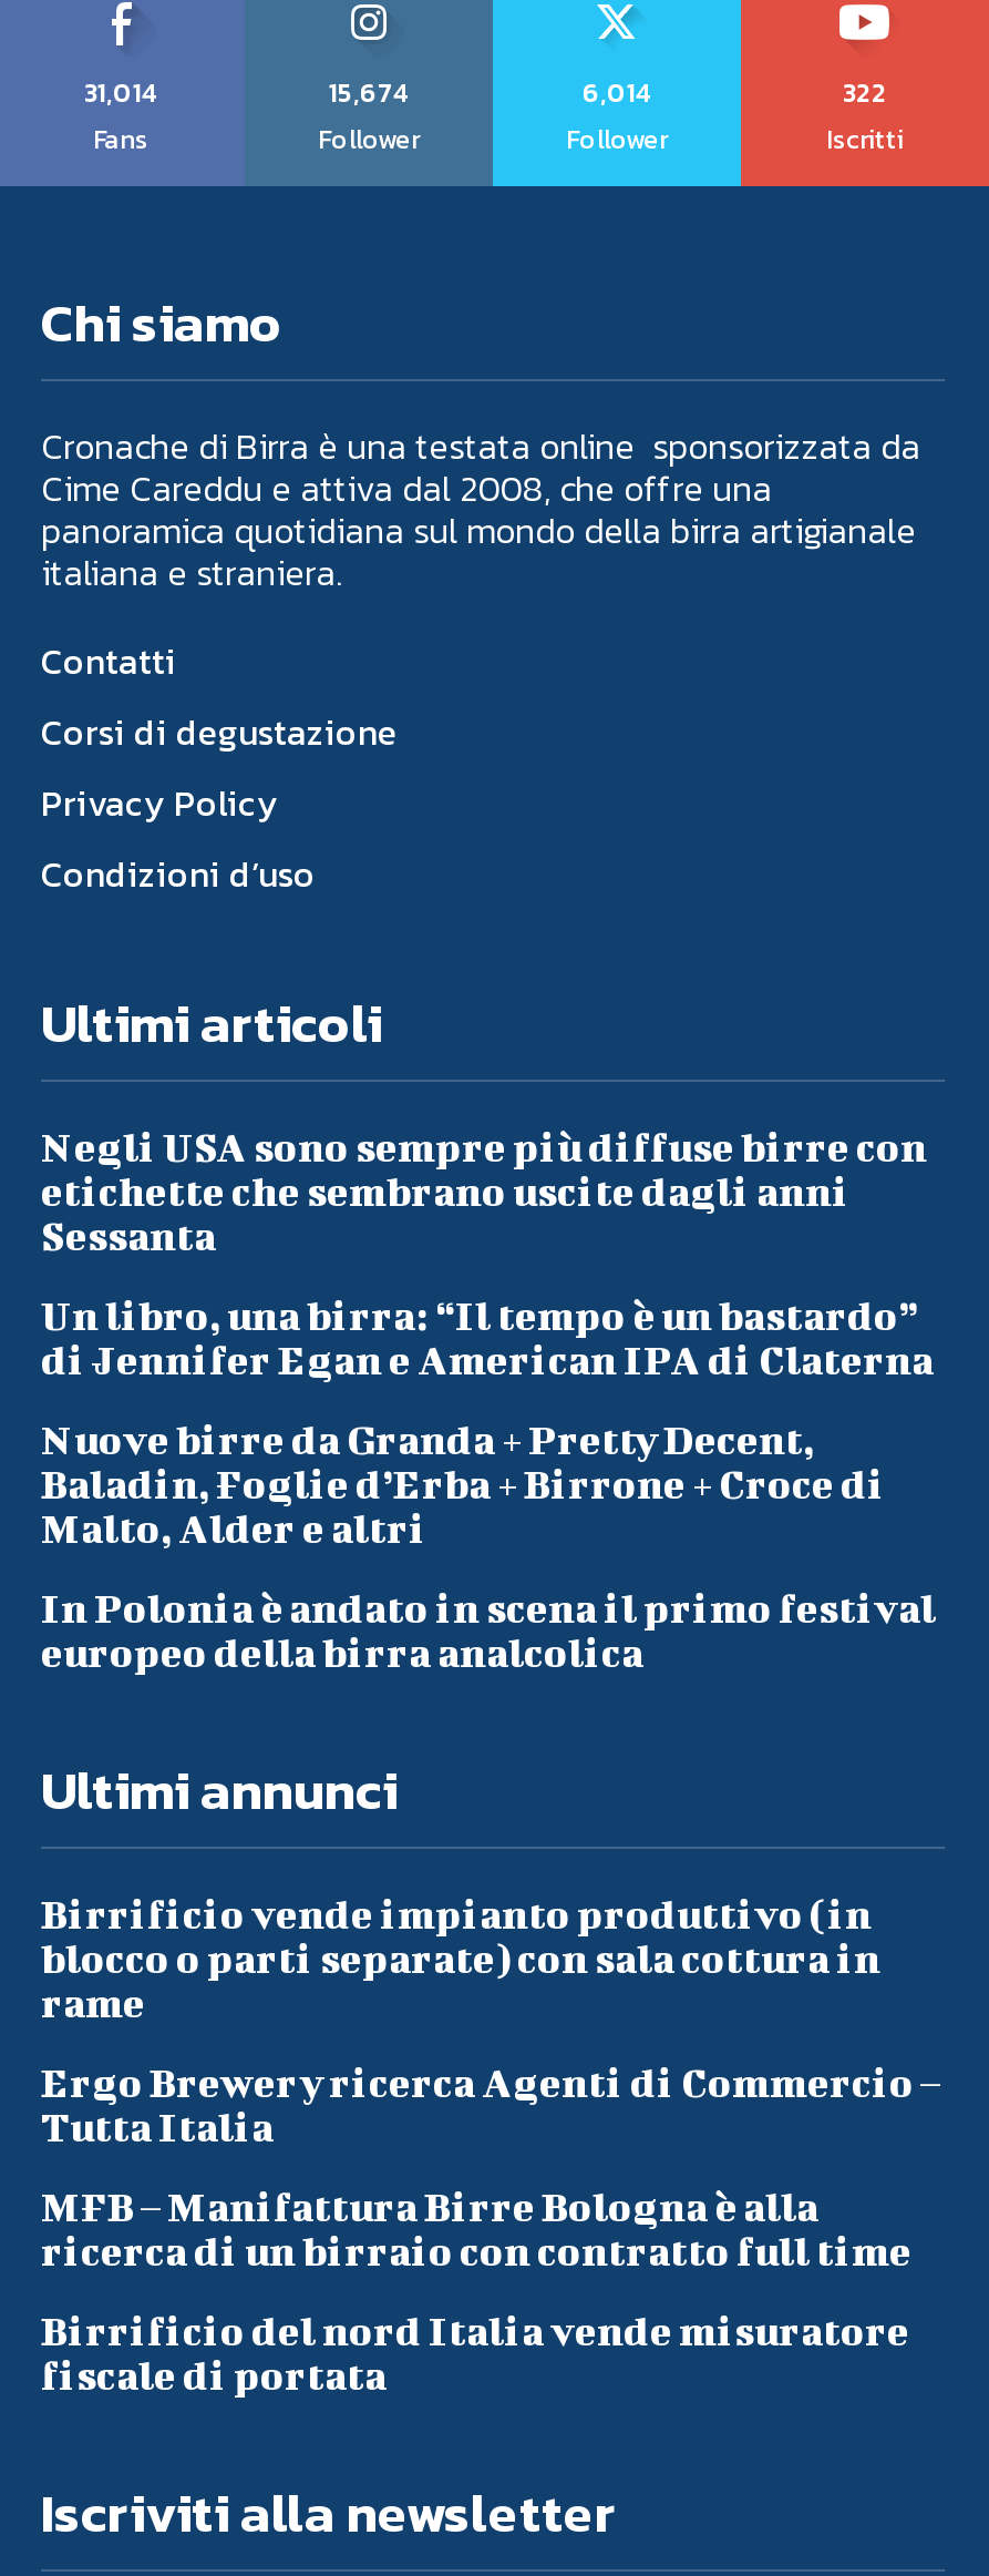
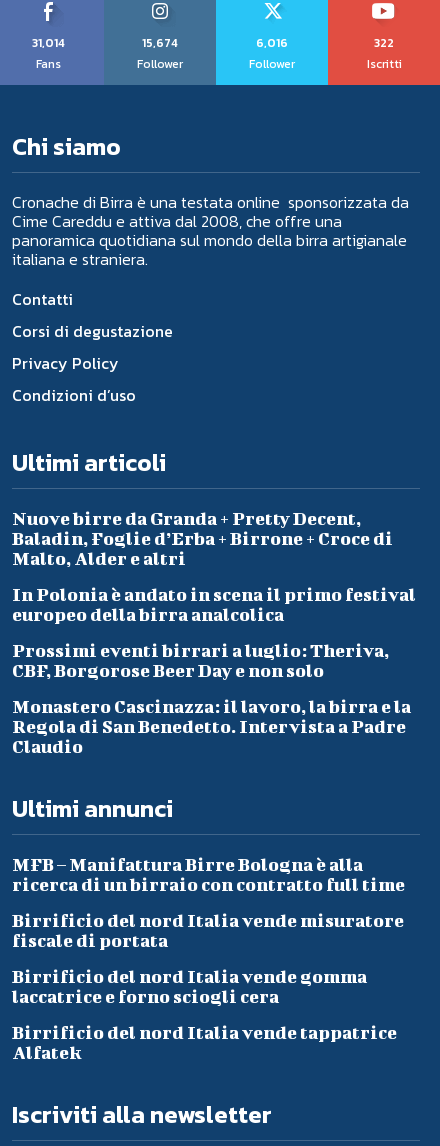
[583,74,651,114] 6,014 -> [256,34,288,52] 6,016
[41,1125,934,1384] Negli USA sono sempre più diffuse birre con | etichette che sembrano uscite dagli anni | Sessanta | Un libro, una birra: “Il tempo è un bastardo” | di Jennifer Egan e American IPA di Claterna -> none
moved [41,1418,936,1677] -> [12,508,416,625]: Nuove birre da Granda + Pretty Decent, | Baladin, Foglie d’Erba + Birrone + Croce di | Malto, Alder e altri | In Polonia è andato in scena il primo festival | europeo della birra analcolica
none -> [12,640,411,757] Prossimi eventi birrari a luglio: Theriva, | CBF, Borgorose Beer Day e non solo | Monastero Cascinazza: il lavoro, la birra e la | Regola di San Benedetto. Intervista a Padre | Claudio
[41,1892,940,2151] Birrificio vende impianto produttivo (in | blocco o parti separate) con sala cottura in | rame | Ergo Brewery ricerca Agenti di Commercio – | Tutta Italia -> none
moved [41,2185,911,2400] -> [12,854,405,951]: MFB – Manifattura Birre Bologna è alla | ricerca di un birraio con contratto full time | Birrificio del nord Italia vende misuratore | fiscale di portata
none -> [12,966,397,1063] Birrificio del nord Italia vende gomma | laccatrice e forno sciogli cera | Birrificio del nord Italia vende tappatrice | Alfatek

